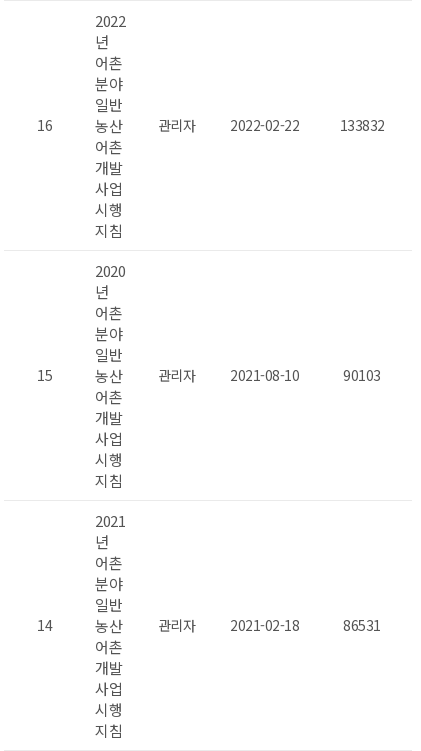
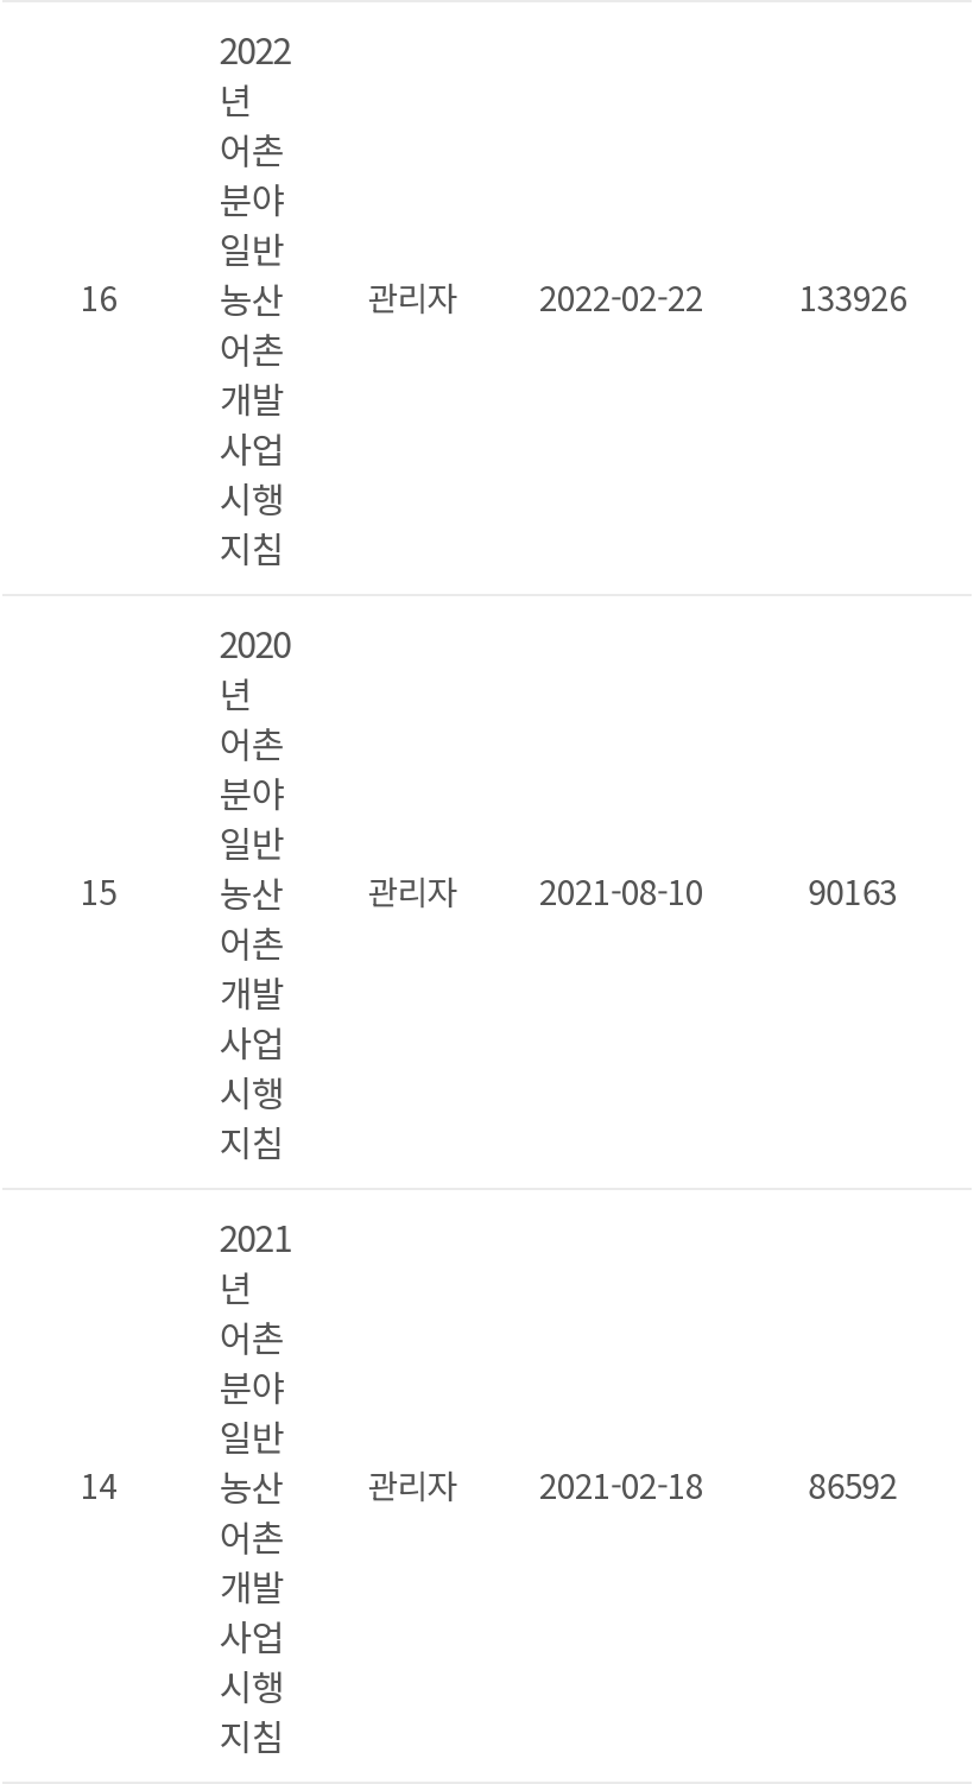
[339,115,384,135] 133832 -> [799,273,906,321] 133926
[343,365,381,385] 90103 -> [808,867,898,915] 90163
[343,615,381,635] 86531 -> [808,1461,898,1508] 86592

